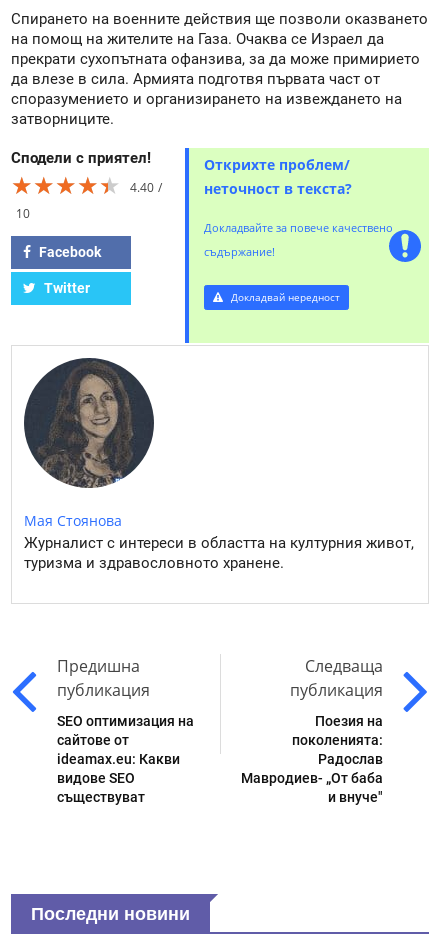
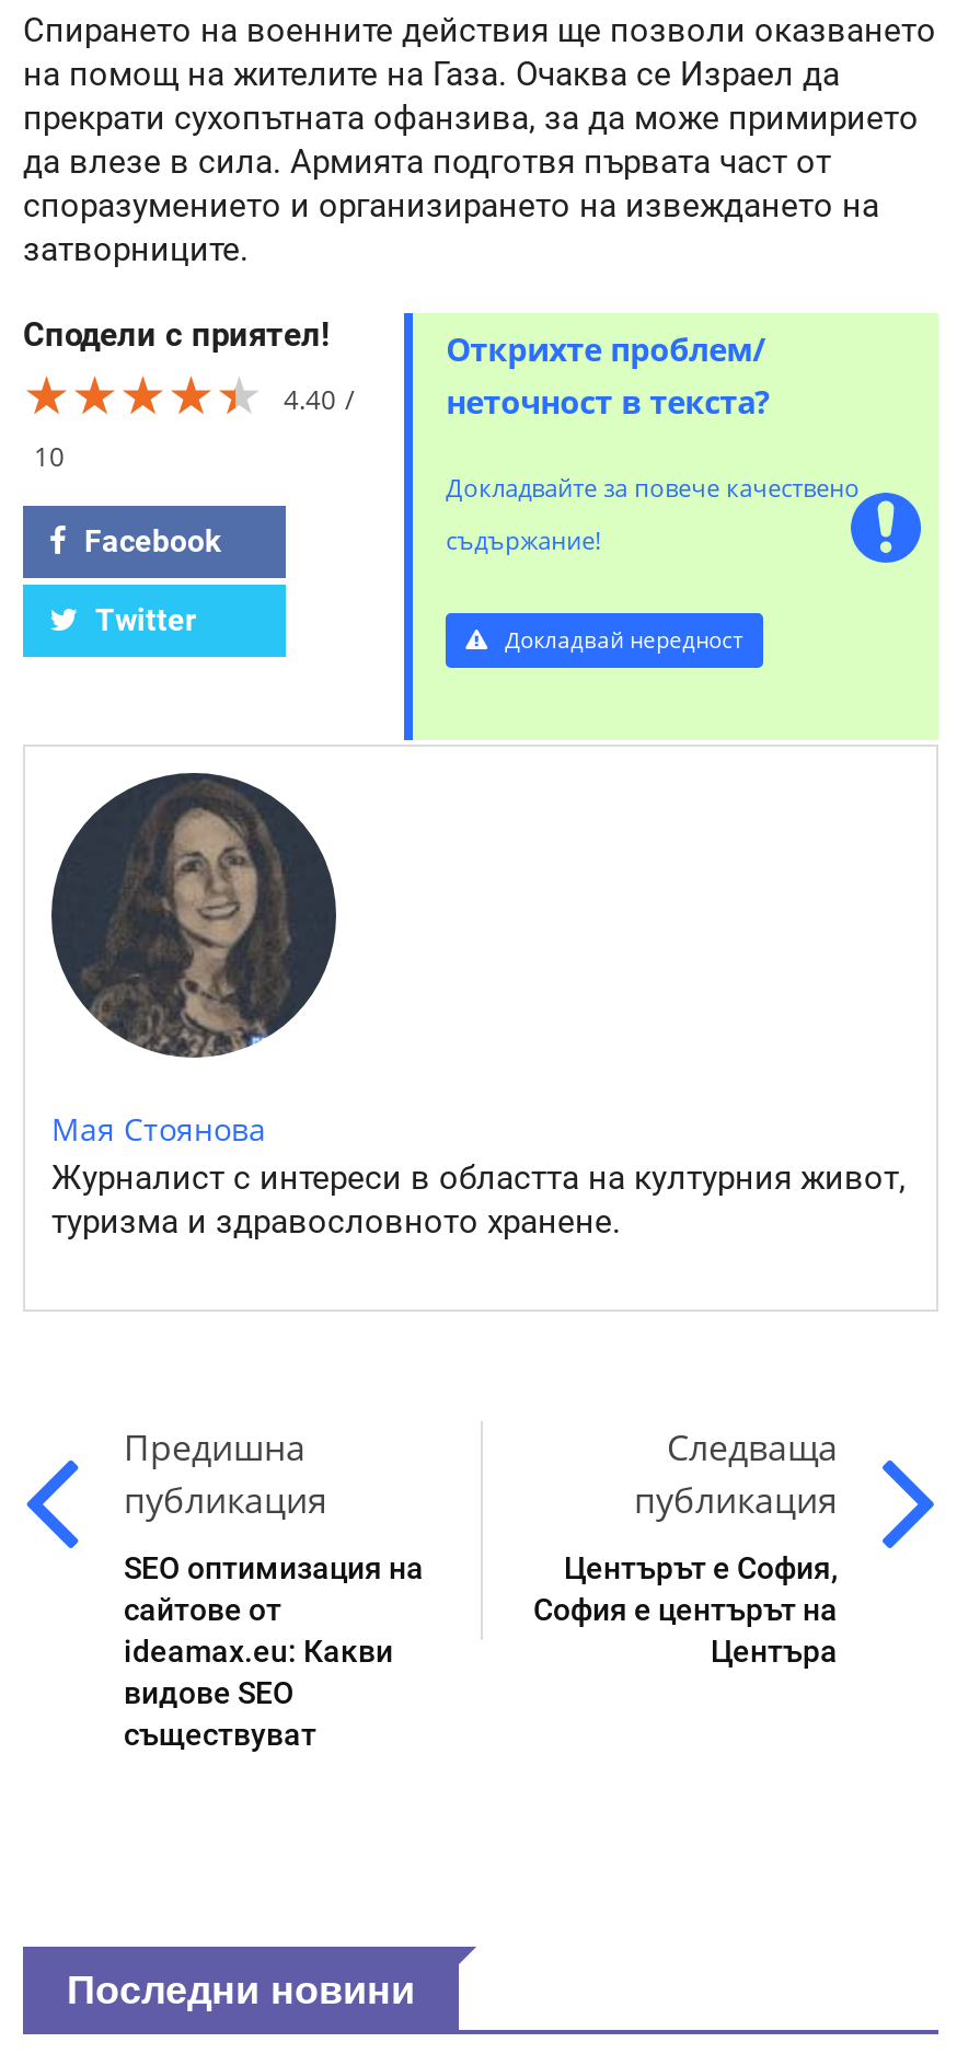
[241,713,383,805] Поезия на | поколенията: | Радослав | Мавродиев- „От баба | и внуче" -> [533,1551,838,1669] Центърът е София, | София е центърът на | Центъра

